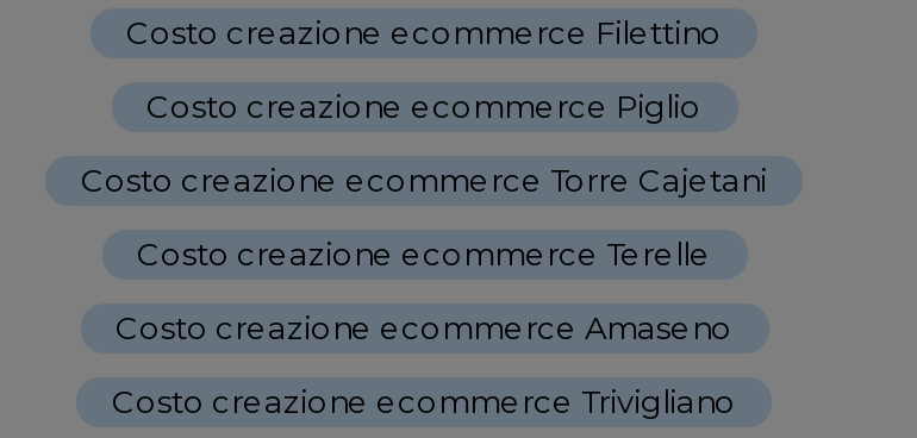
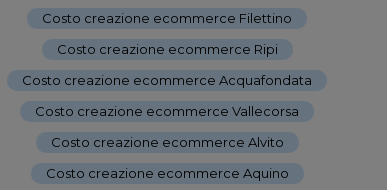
[146,86,701,124] Costo creazione ecommerce Piglio -> [56,41,277,57] Costo creazione ecommerce Ripi
[81,160,767,198] Costo creazione ecommerce Torre Cajetani -> [22,72,312,88] Costo creazione ecommerce Acquafondata
[137,234,711,272] Costo creazione ecommerce Terelle -> [35,103,299,119] Costo creazione ecommerce Vallecorsa
[116,307,732,345] Costo creazione ecommerce Amaseno -> [50,134,283,150] Costo creazione ecommerce Alvito
[112,381,736,419] Costo creazione ecommerce Trivigliano -> [45,165,288,181] Costo creazione ecommerce Aquino

